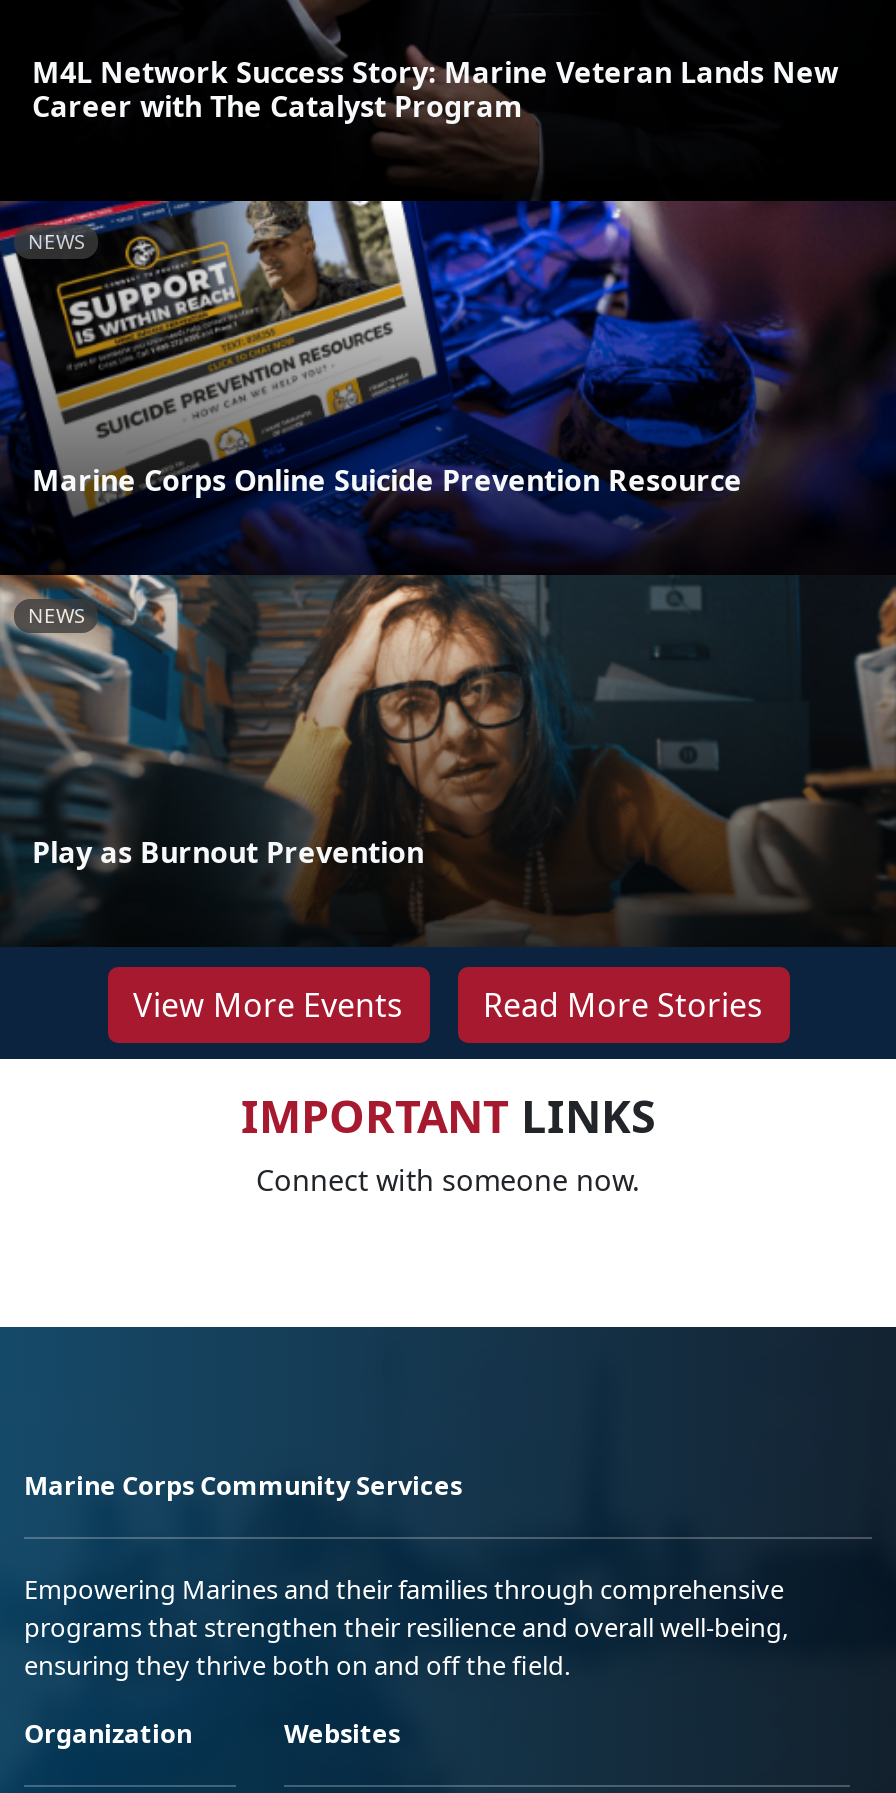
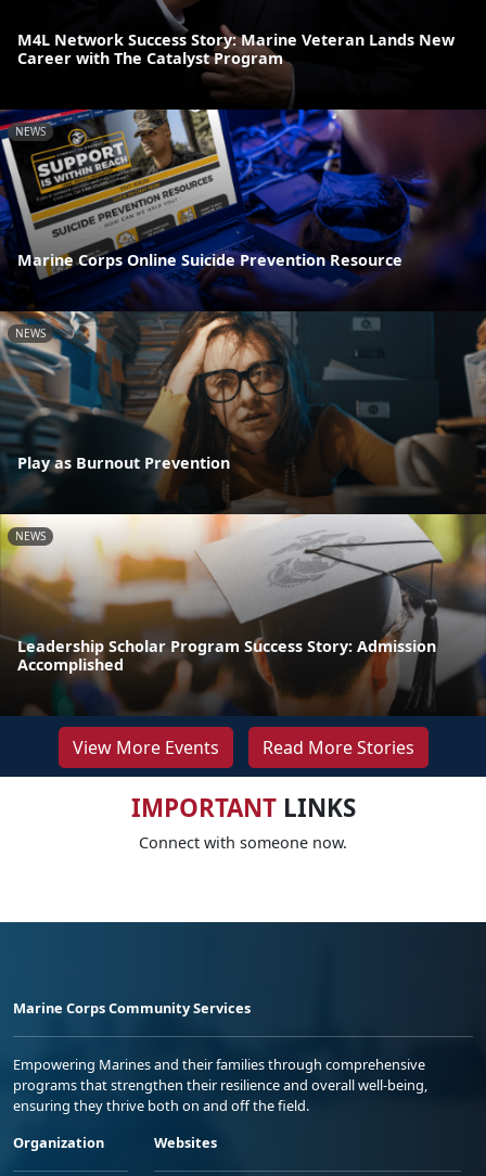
none -> [3,513,483,715] [image] | NEWS
none -> [17,636,436,675] Leadership Scholar Program Success Story: Admission | Accomplished

